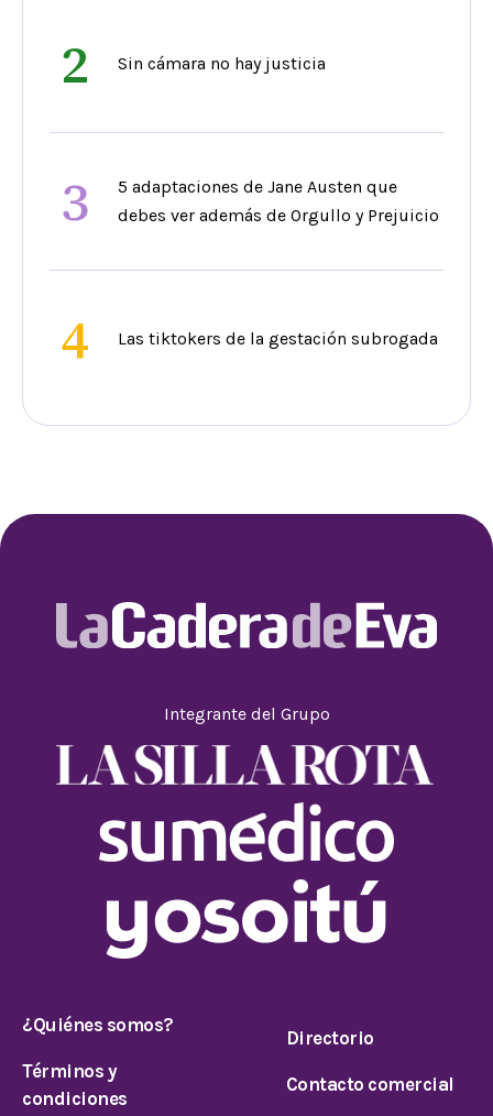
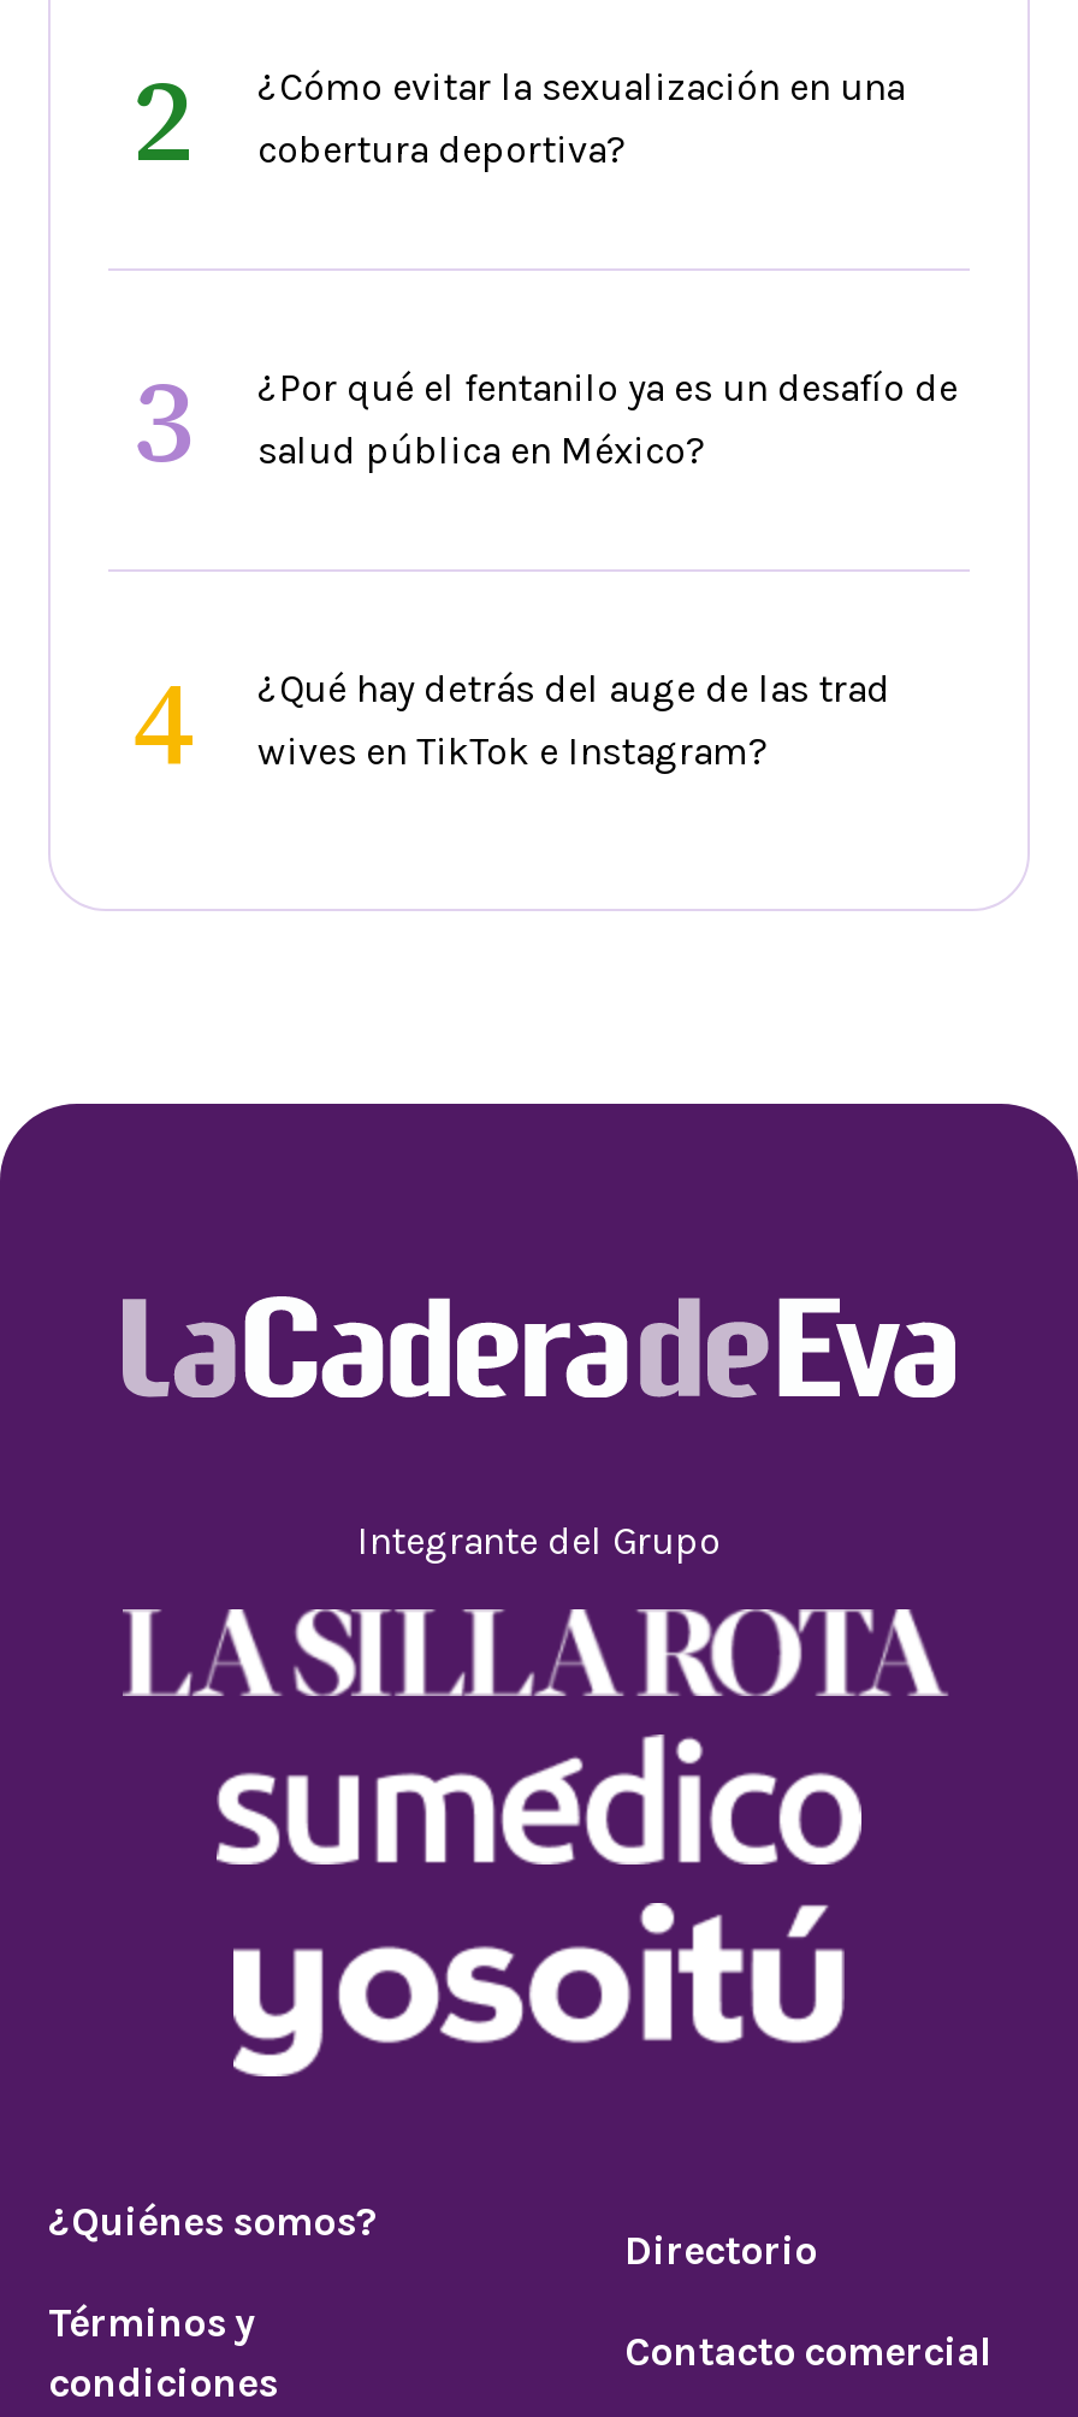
[118,53,326,74] Sin cámara no hay justicia -> [257,64,905,172] ¿Cómo evitar la sexualización en una | cobertura deportiva?
[118,176,439,226] 5 adaptaciones de Jane Austen que | debes ver además de Orgullo y Prejuicio -> [257,365,958,473] ¿Por qué el fentanilo ya es un desafío de | salud pública en México?
[118,328,438,349] Las tiktokers de la gestación subrogada -> [257,666,890,774] ¿Qué hay detrás del auge de las trad | wives en TikTok e Instagram?

